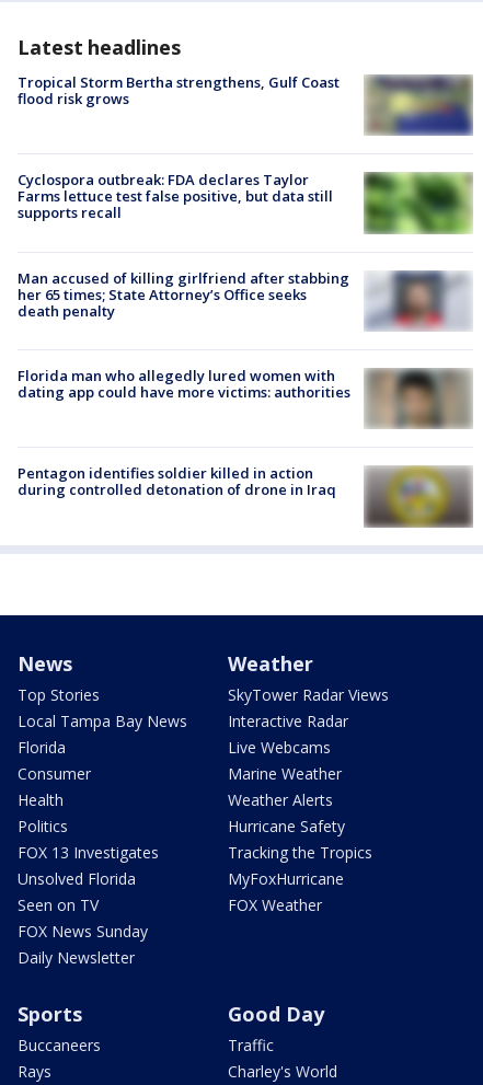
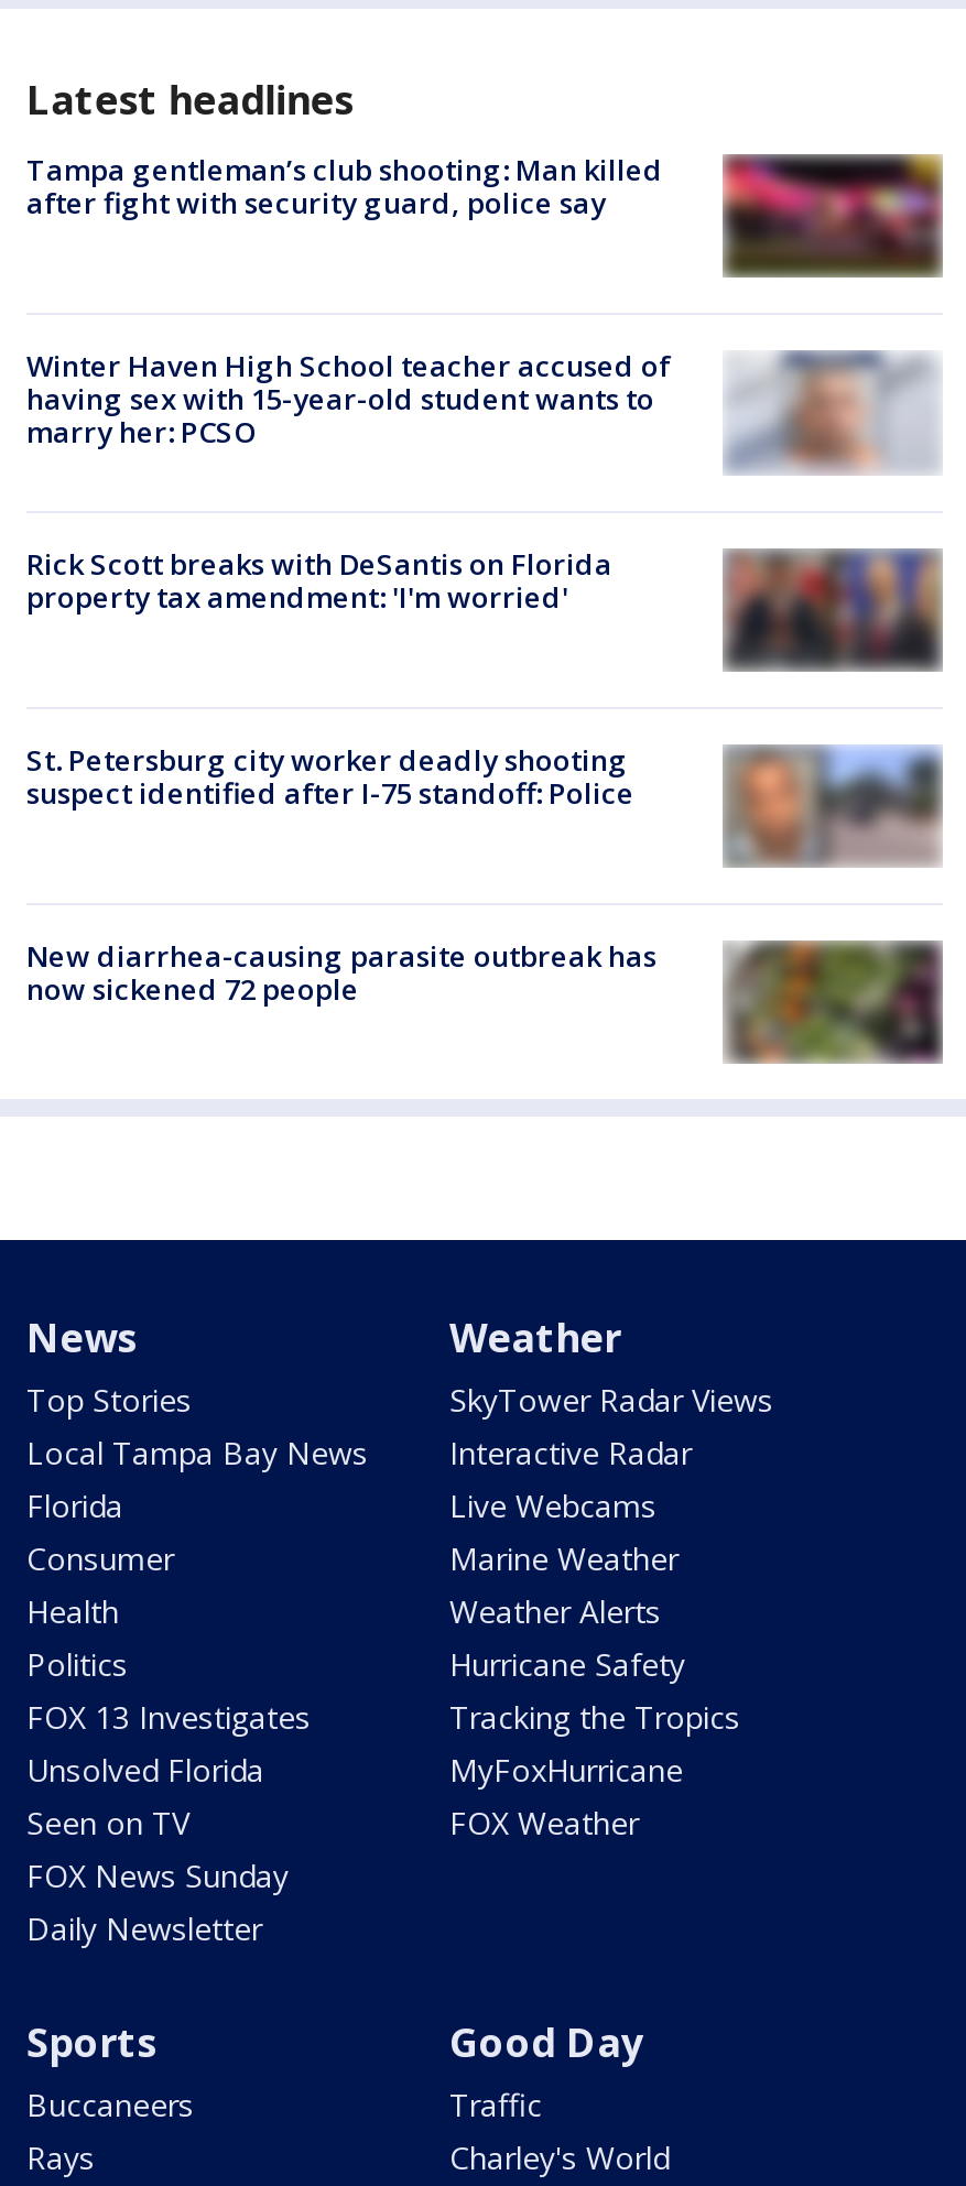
[18,72,473,136] [image] | Tropical Storm Bertha strengthens, Gulf Coast | flood risk grows -> [26,150,943,278] [image] | Tampa gentleman’s club shooting: Man killed | after fight with security guard, police say
[18,170,473,234] [image] | Cyclospora outbreak: FDA declares Taylor | Farms lettuce test false positive, but data still | supports recall -> [26,347,941,474] [image] | Winter Haven High School teacher accused of | having sex with 15-year-old student wants to | marry her: PCSO
[18,268,349,320] Man accused of killing girlfriend after stabbing | her 65 times; State Attorney’s Office seeks | death penalty -> [26,543,612,616] Rick Scott breaks with DeSantis on Florida | property tax amendment: 'I'm worried'
[365,272,472,331] [image] -> [723,548,943,672] [image]
[18,366,350,402] Florida man who allegedly lured women with | dating app could have more victims: authorities -> [26,740,634,813] St. Petersburg city worker deadly shooting | suspect identified after I-75 standoff: Police
[367,368,471,428] [image] -> [727,744,941,863] [image]
[18,464,471,528] [image] | Pentagon identifies soldier killed in action | during controlled detonation of drone in Iraq -> [26,937,941,1064] [image] | New diarrhea-causing parasite outbreak has | now sickened 72 people

